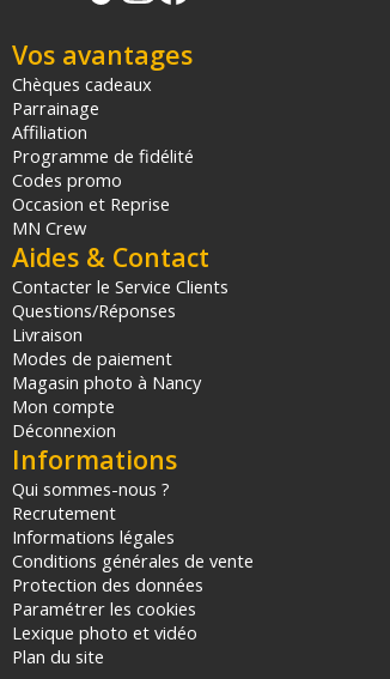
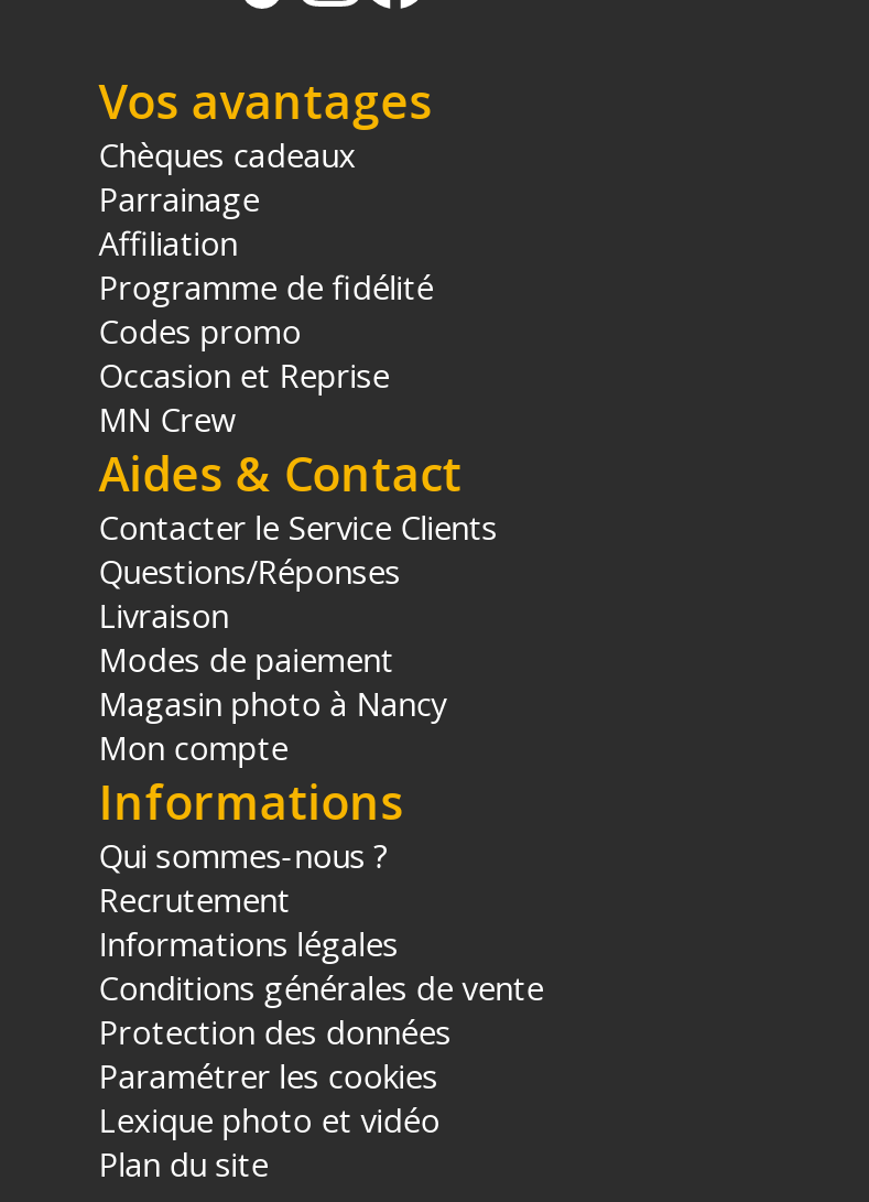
[12,418,116,442] Déconnexion -> none

